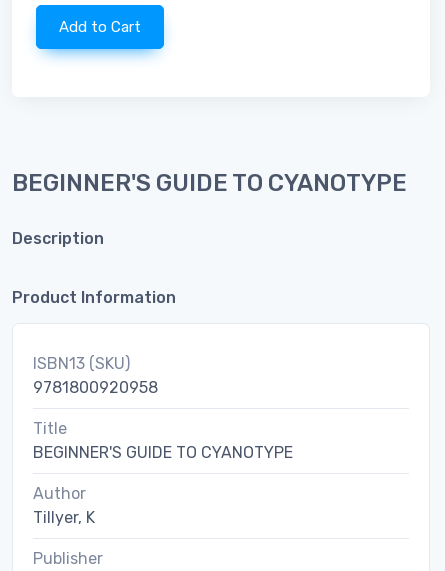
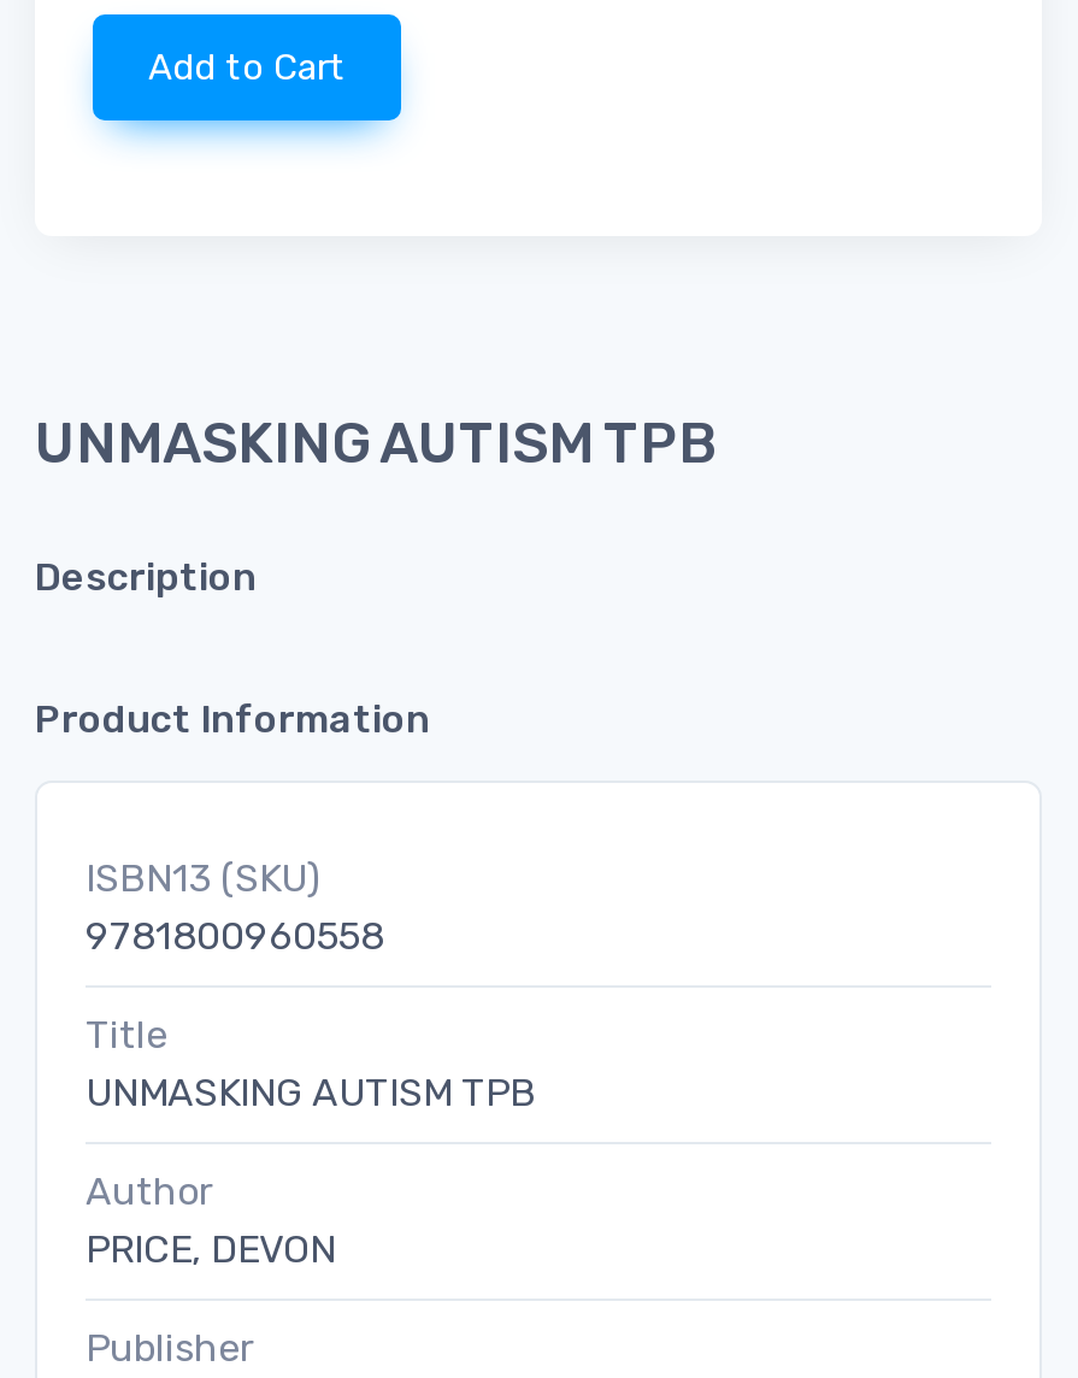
[12,169,407,197] BEGINNER'S GUIDE TO CYANOTYPE -> [35,410,717,477] UNMASKING AUTISM TPB
[33,378,158,397] 9781800920958 -> [86,913,384,959] 9781800960558
[33,443,293,462] BEGINNER'S GUIDE TO CYANOTYPE -> [86,1070,536,1115] UNMASKING AUTISM TPB
[33,508,95,527] Tillyer, K -> [86,1226,336,1272] PRICE, DEVON

